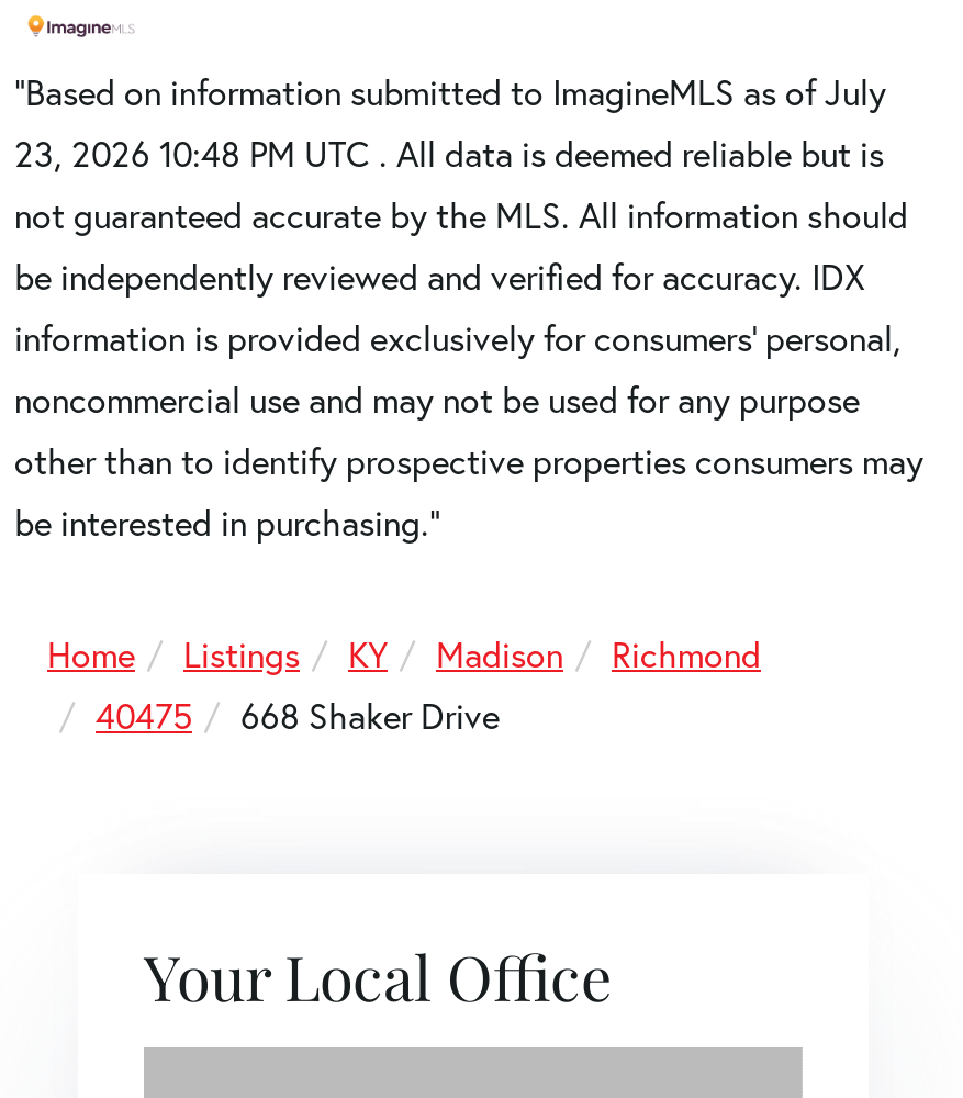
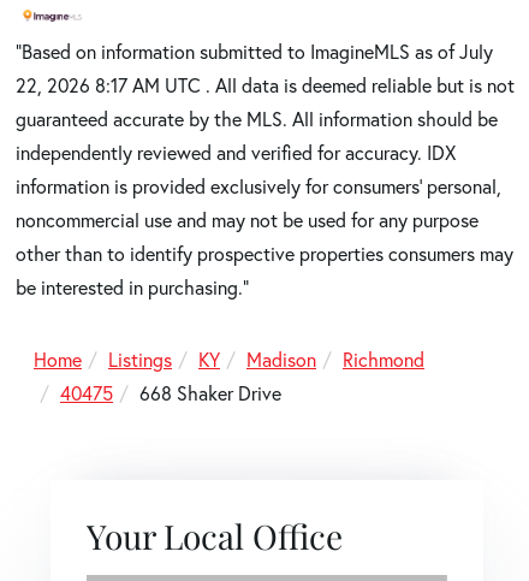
[14,131,908,298] 23, 2026 10:48 PM UTC . All data is deemed reliable but is | not guaranteed accurate by the MLS. All information should | be independently reviewed and verified for accuracy. IDX -> [16,72,515,164] 22, 2026 8:17 AM UTC . All data is deemed reliable but is not | guaranteed accurate by the MLS. All information should be | independently reviewed and verified for accuracy. IDX

